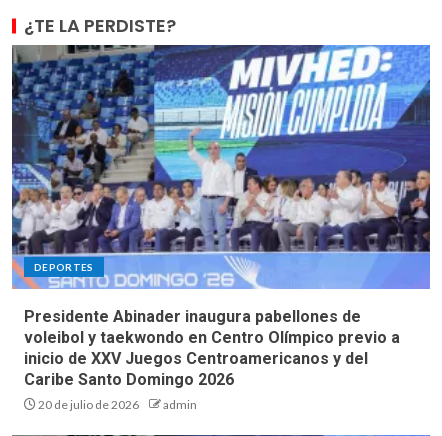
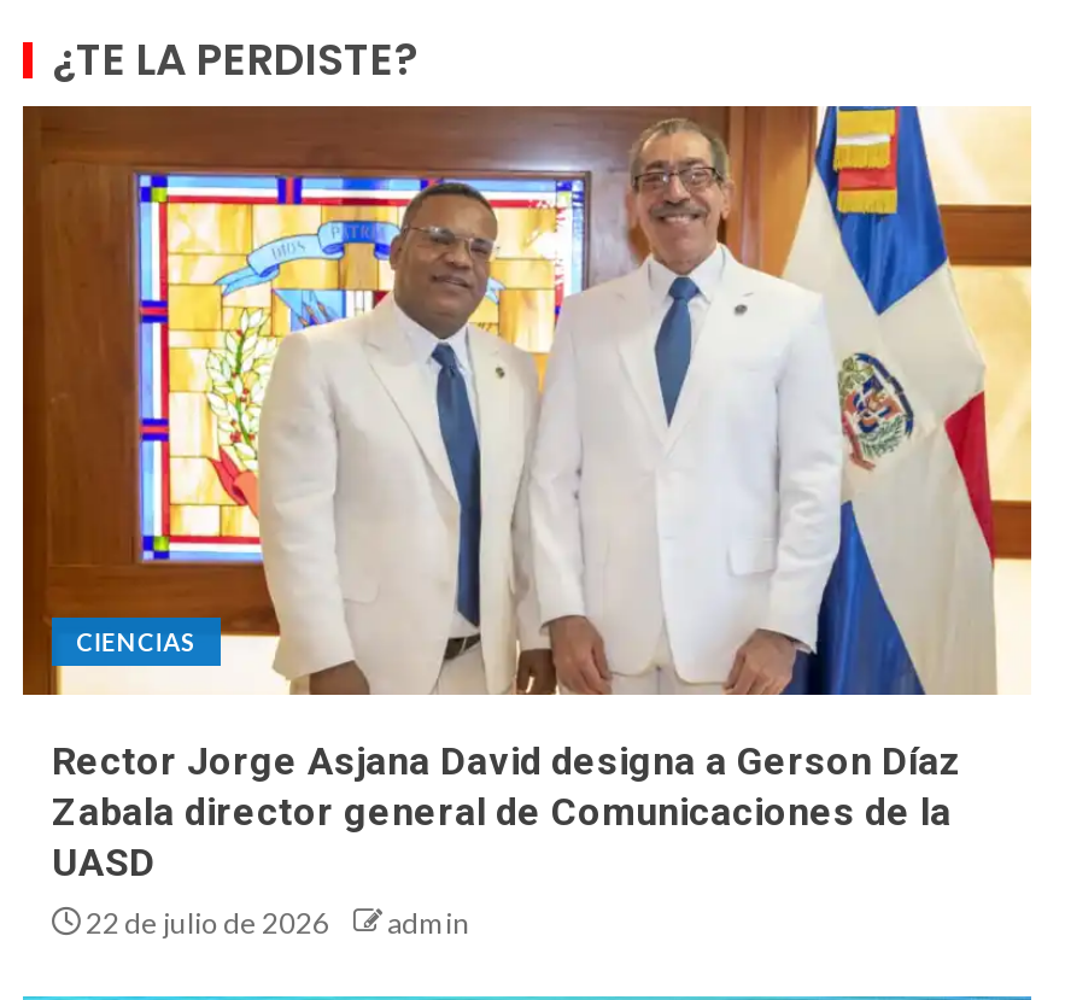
[11,44,431,290] [image] | DEPORTES -> [21,103,1034,696] [image] | CIENCIAS
[24,307,400,412] Presidente Abinader inaugura pabellones de | voleibol y taekwondo en Centro Olímpico previo a | inicio de XXV Juegos Centroamericanos y del | Caribe Santo Domingo 2026 | 20 de julio de 2026 -> [52,738,961,941] Rector Jorge Asjana David designa a Gerson Díaz | Zabala director general de Comunicaciones de la | UASD | 22 de julio de 2026

